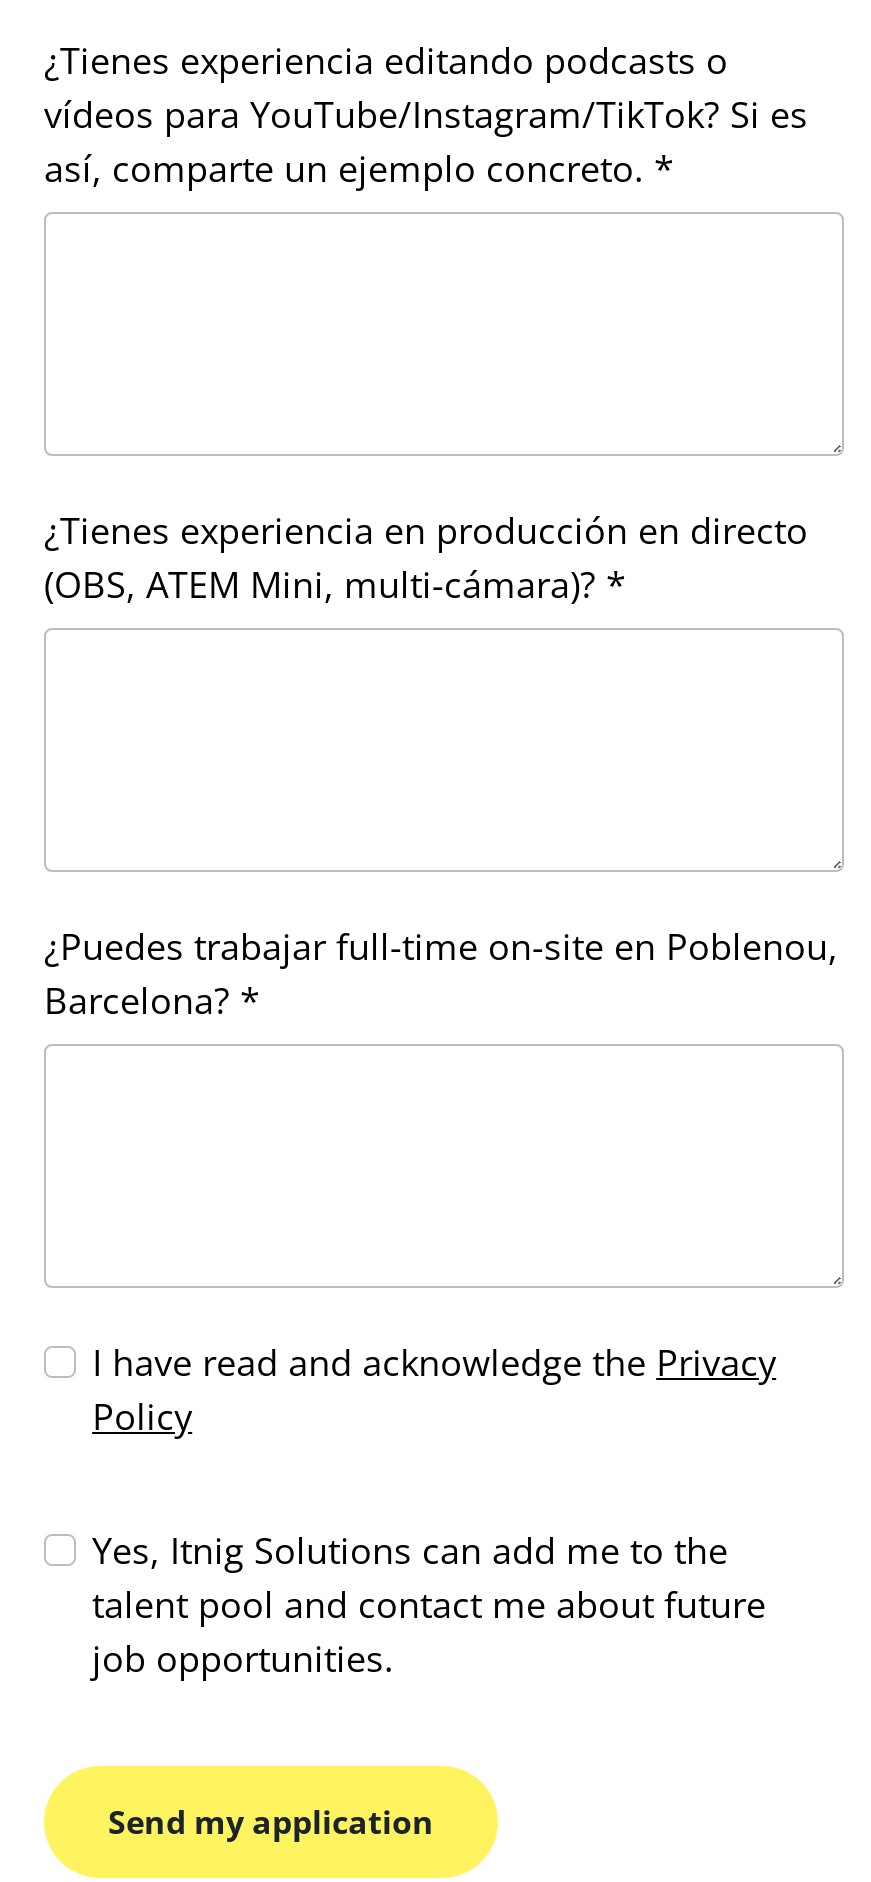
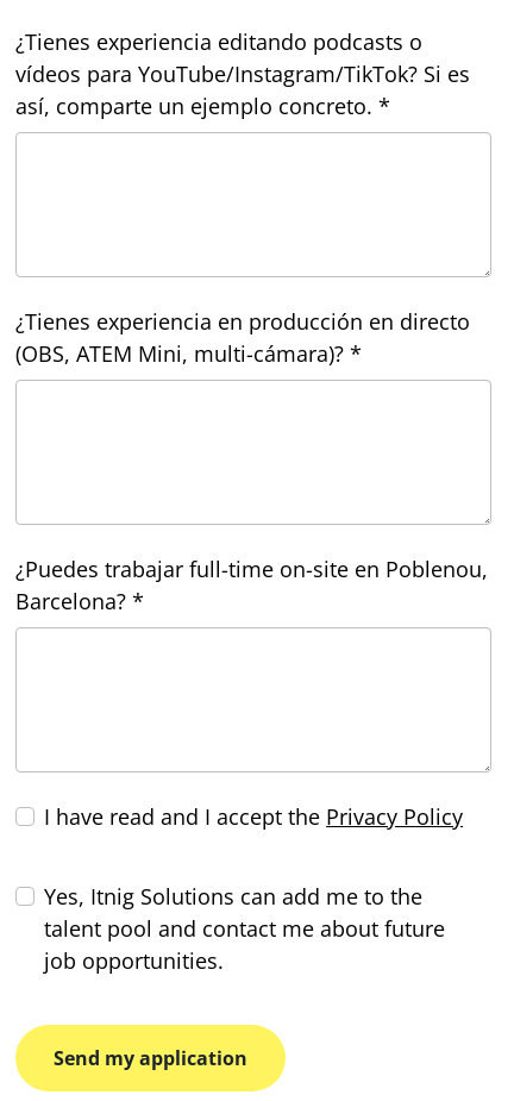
[92,1339,776,1441] I have read and acknowledge the Privacy | Policy -> [44,803,463,831] I have read and I accept the Privacy Policy

